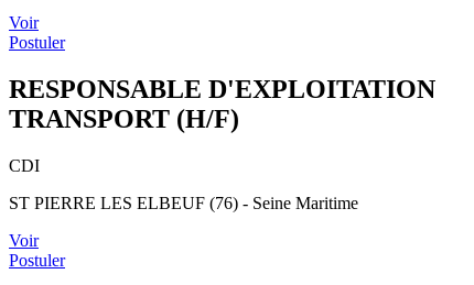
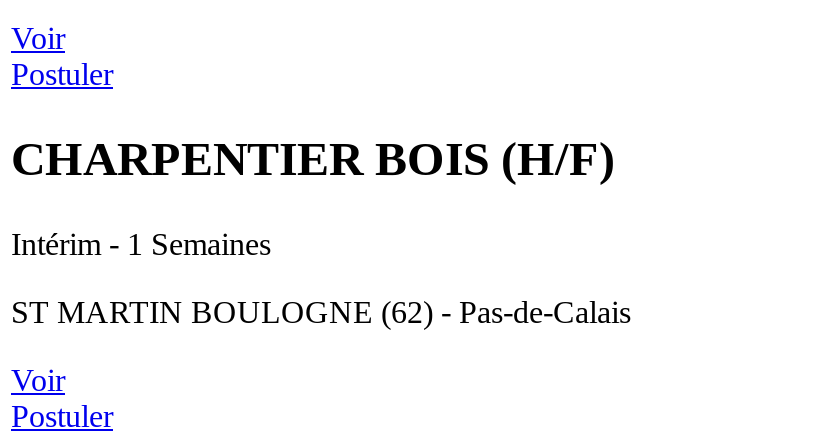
[9,74,435,133] RESPONSABLE D'EXPLOITATION | TRANSPORT (H/F) -> [11,132,615,184] CHARPENTIER BOIS (H/F)
[9,156,40,174] CDI -> [11,226,271,260] Intérim - 1 Semaines
[9,193,358,212] ST PIERRE LES ELBEUF (76) - Seine Maritime -> [11,294,631,328] ST MARTIN BOULOGNE (62) - Pas-de-Calais

